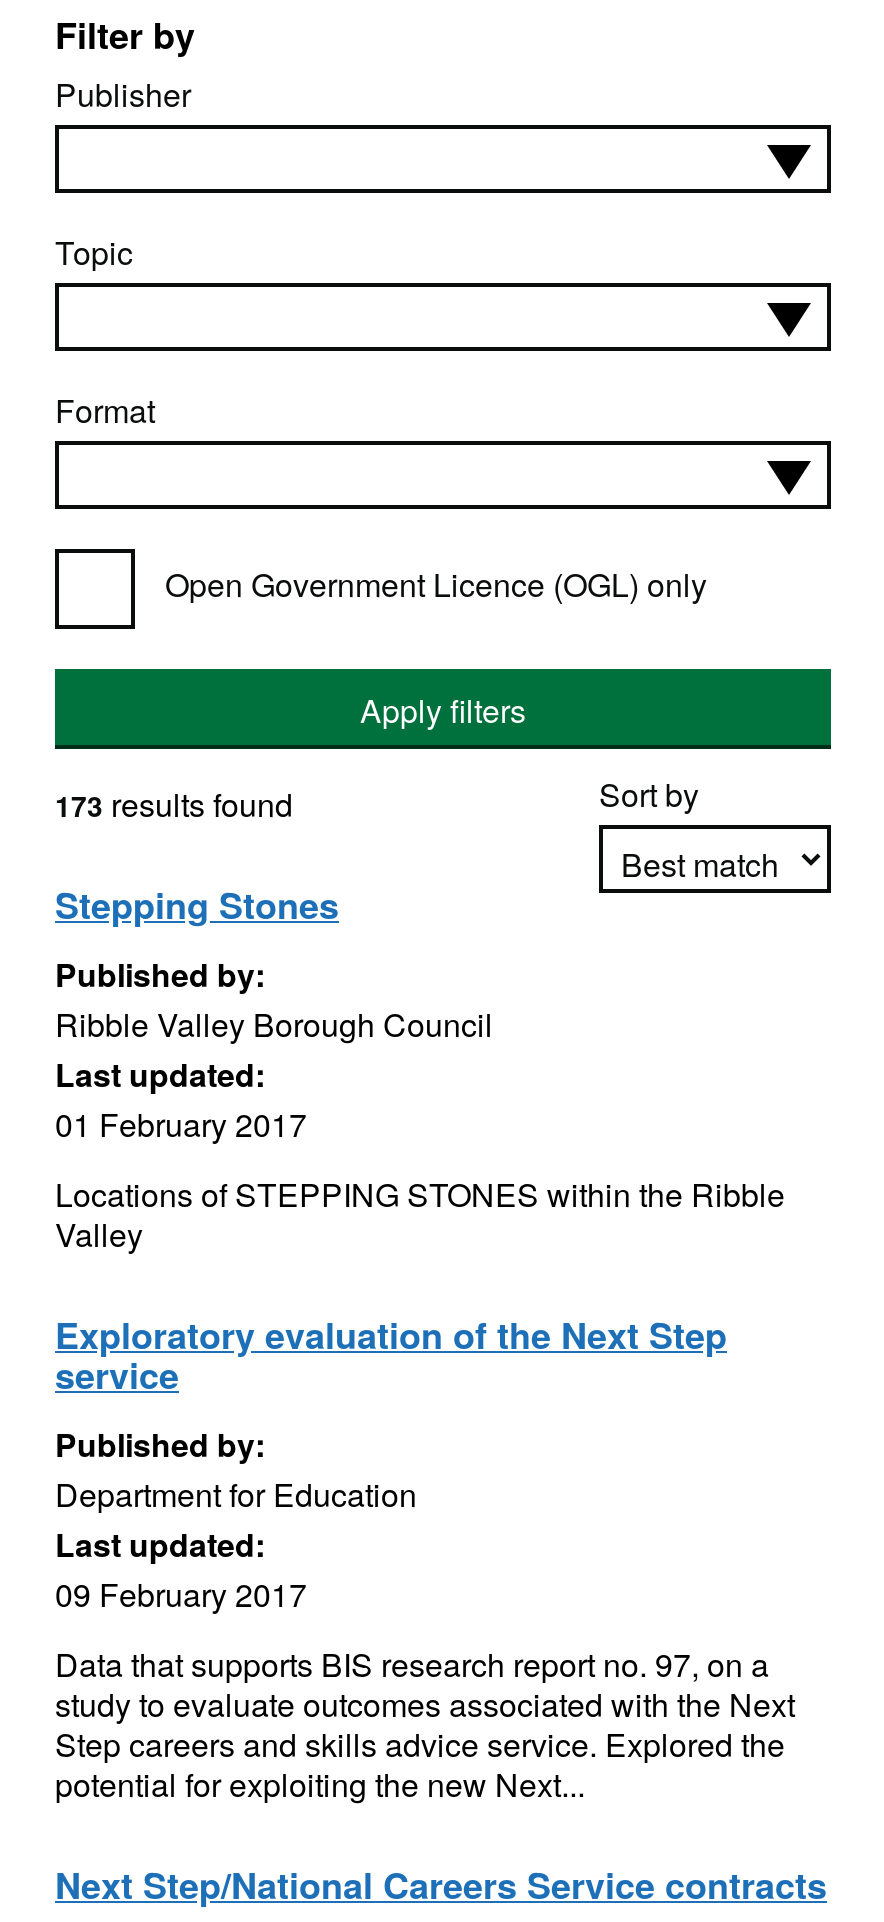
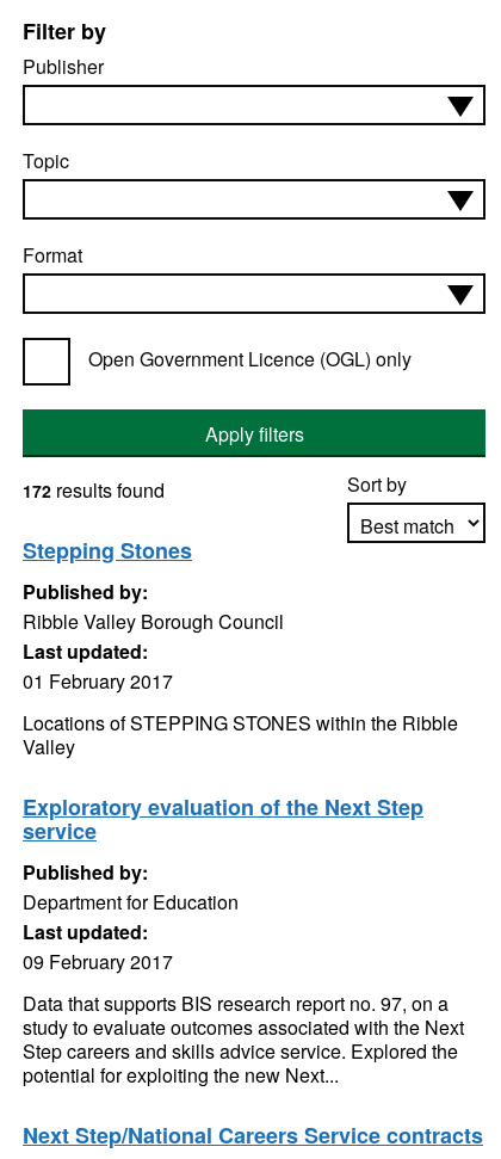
[55,781,293,827] 173 results found -> [23,476,165,504] 172 results found

